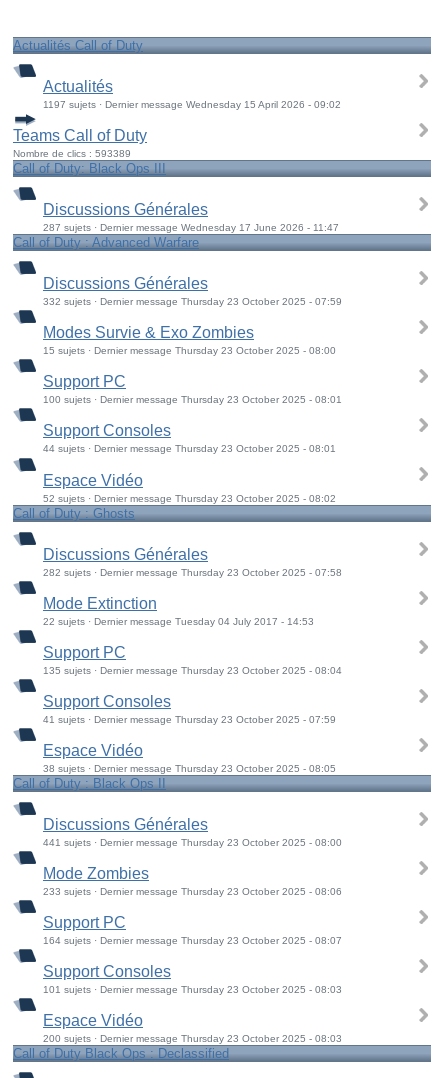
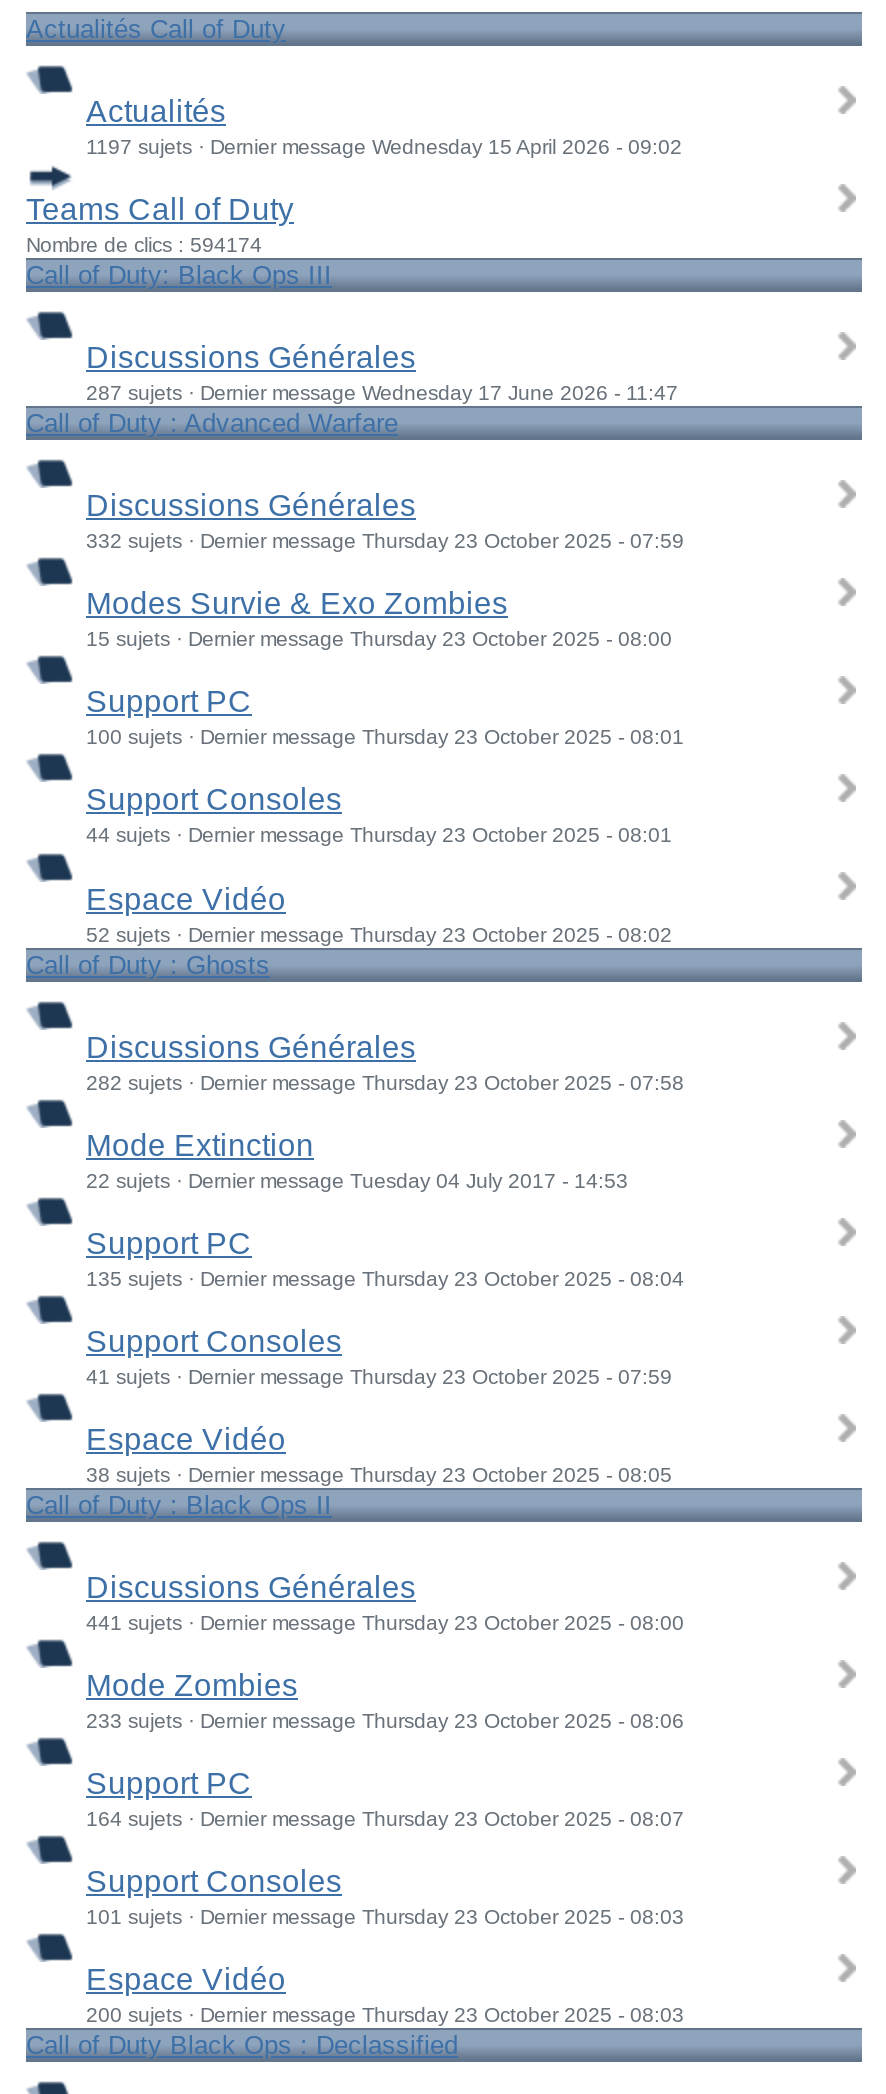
[13,148,131,159] Nombre de clics : 593389 -> [26,234,262,256] Nombre de clics : 594174

